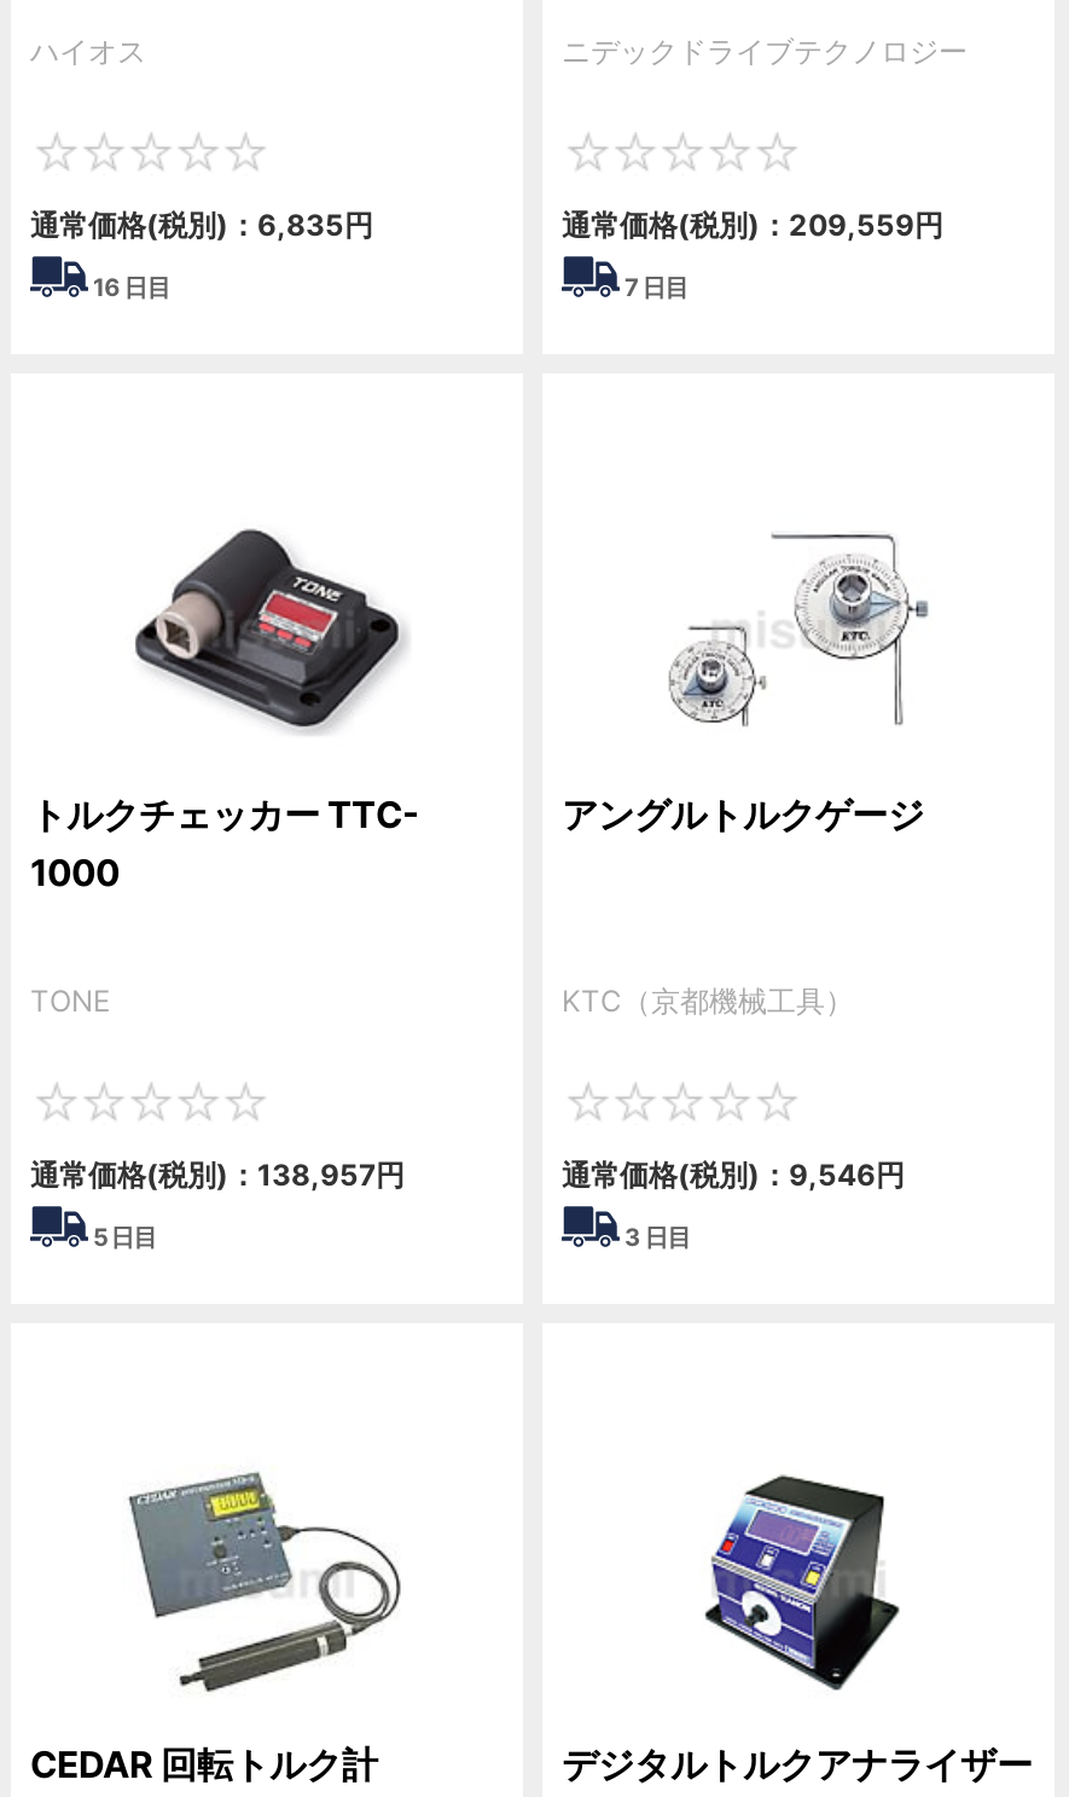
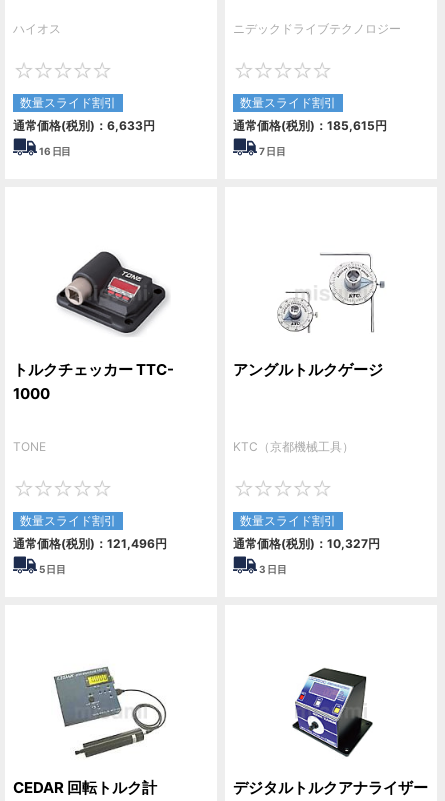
[30,207,373,243] 通常価格(税別)：6,835円 -> [13,95,155,133] 数量スライド割引 | 通常価格(税別)：6,633円
[562,207,943,243] 通常価格(税別)：209,559円 -> [233,95,387,133] 数量スライド割引 | 通常価格(税別)：185,615円
[30,1157,405,1193] 通常価格(税別)：138,957円 -> [13,513,167,551] 数量スライド割引 | 通常価格(税別)：121,496円
[562,1157,905,1193] 通常価格(税別)：9,546円 -> [233,513,380,551] 数量スライド割引 | 通常価格(税別)：10,327円

